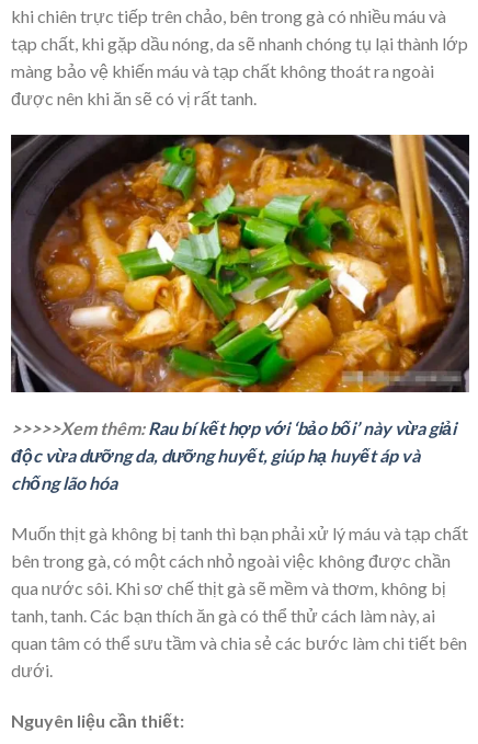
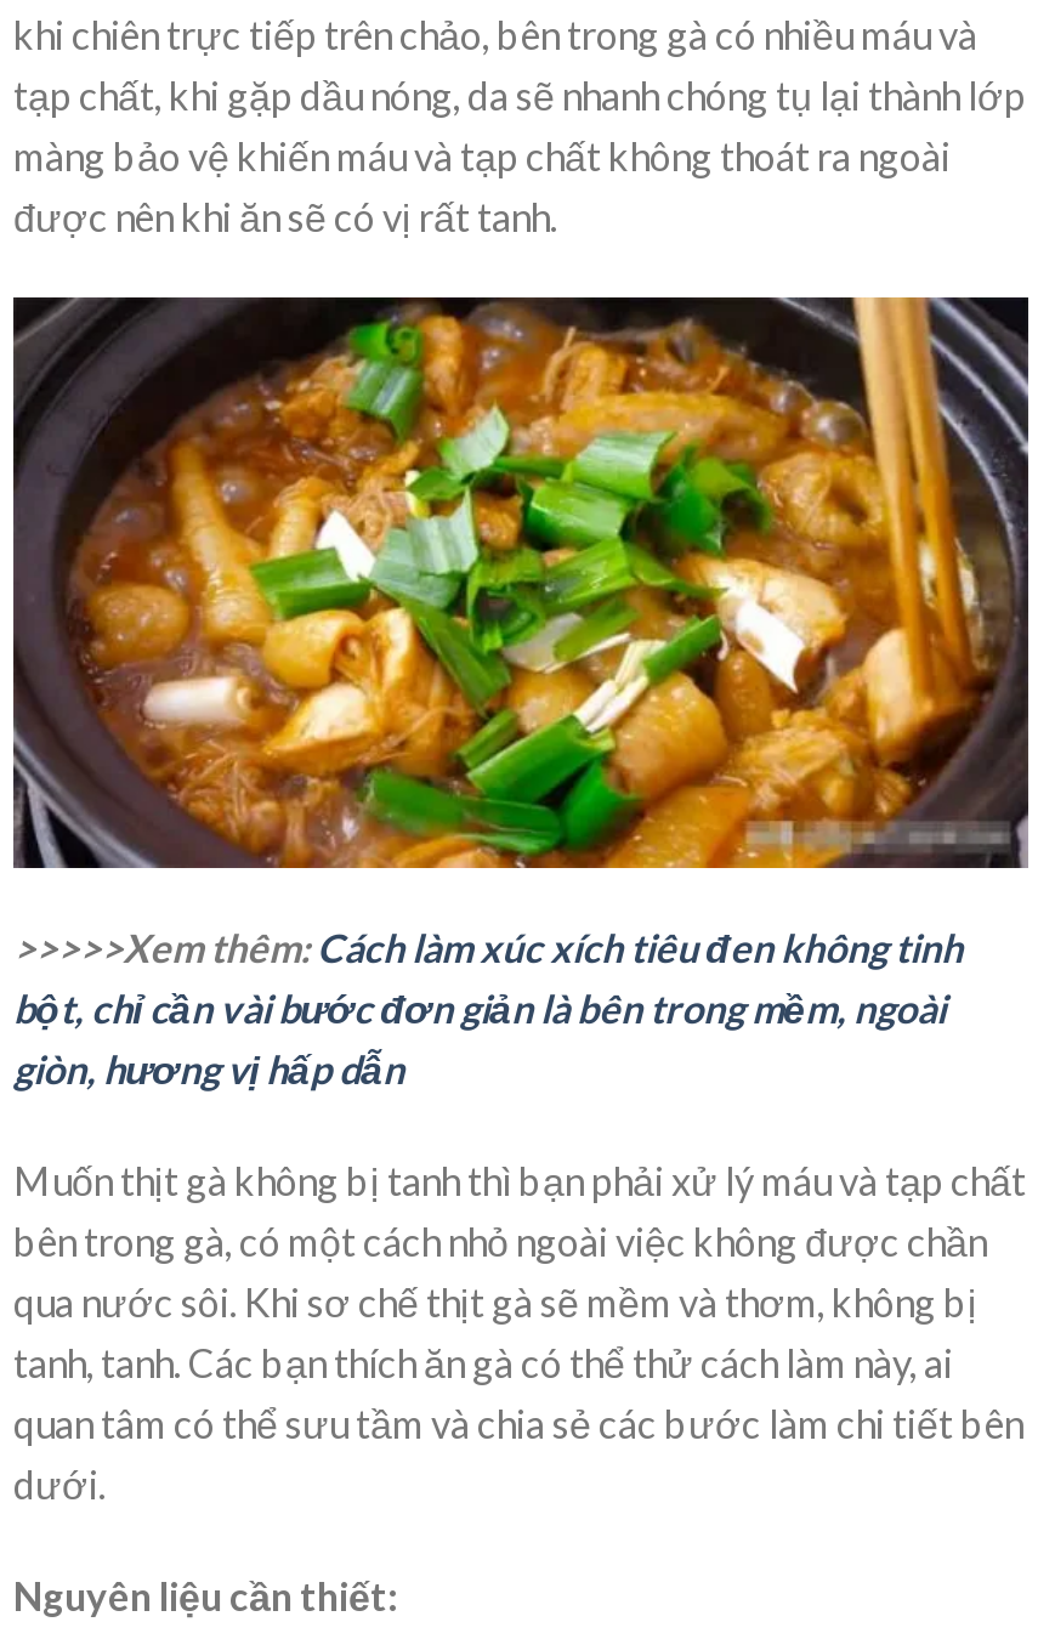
[11,418,456,494] >>>>>Xem thêm: Rau bí kết hợp với ‘bảo bối’ này vừa giải | độc vừa dưỡng da, dưỡng huyết, giúp hạ huyết áp và | chống lão hóa -> [13,925,963,1093] >>>>>Xem thêm: Cách làm xúc xích tiêu đen không tinh | bột, chỉ cần vài bước đơn giản là bên trong mềm, ngoài | giòn, hương vị hấp dẫn

